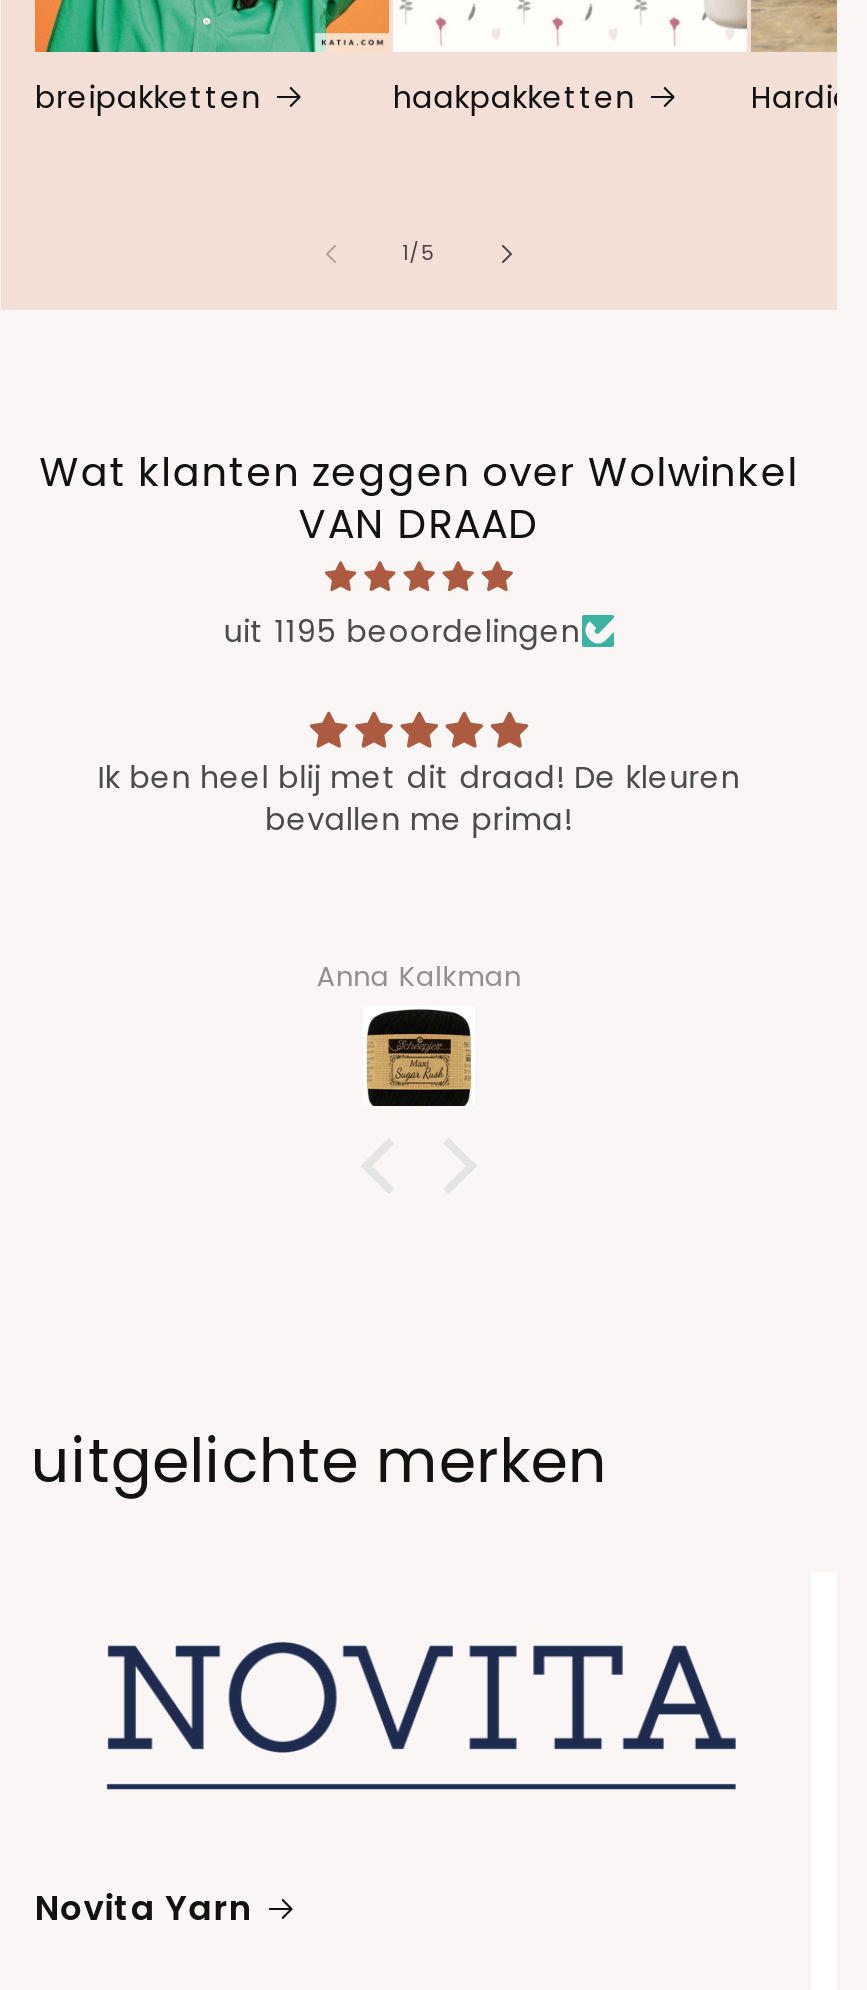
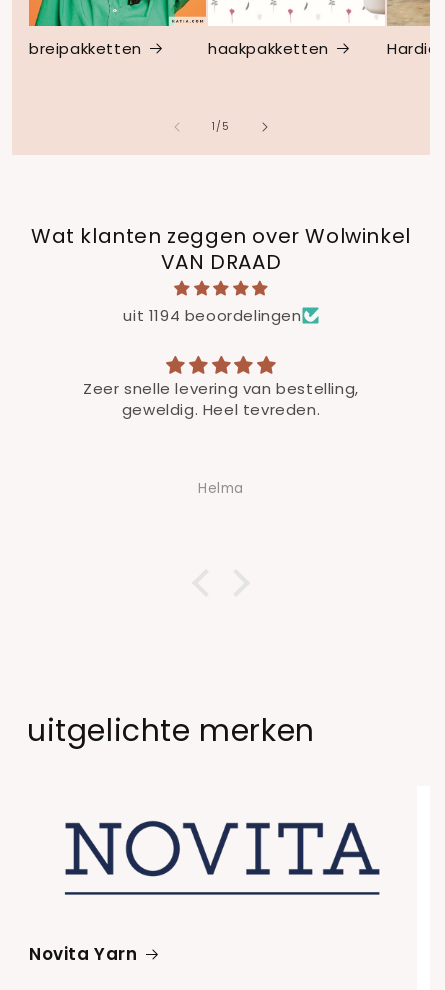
[224,610,580,652] uit 1195 beoordelingen -> [123,305,302,326] uit 1194 beoordelingen
[98,756,740,840] Ik ben heel blij met dit draad! De kleuren | bevallen me prima! -> [83,378,359,420] Zeer snelle levering van bestelling, | geweldig. Heel tevreden.
[317,958,521,996] Anna Kalkman -> [198,479,244,498] Helma
[365,1012,473,1108] [image] -> none

